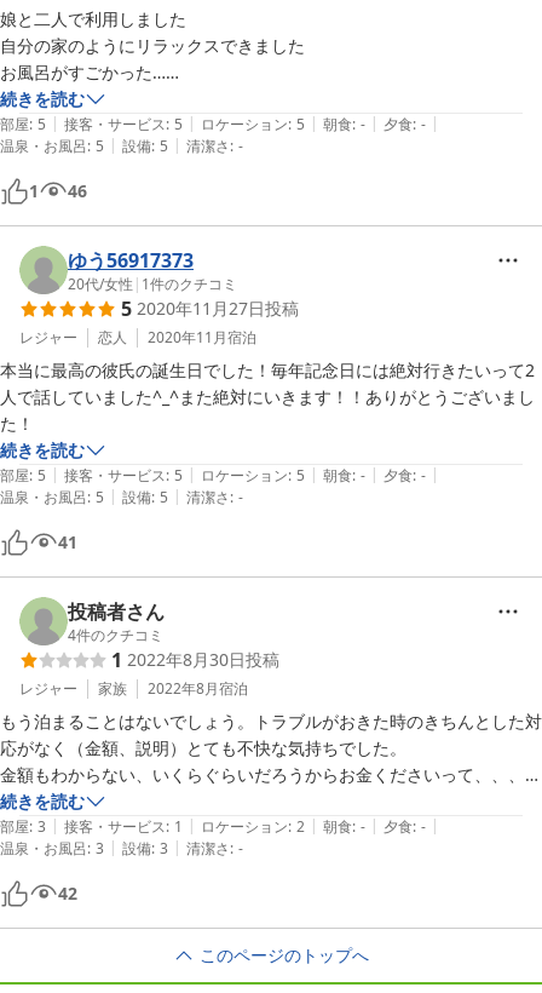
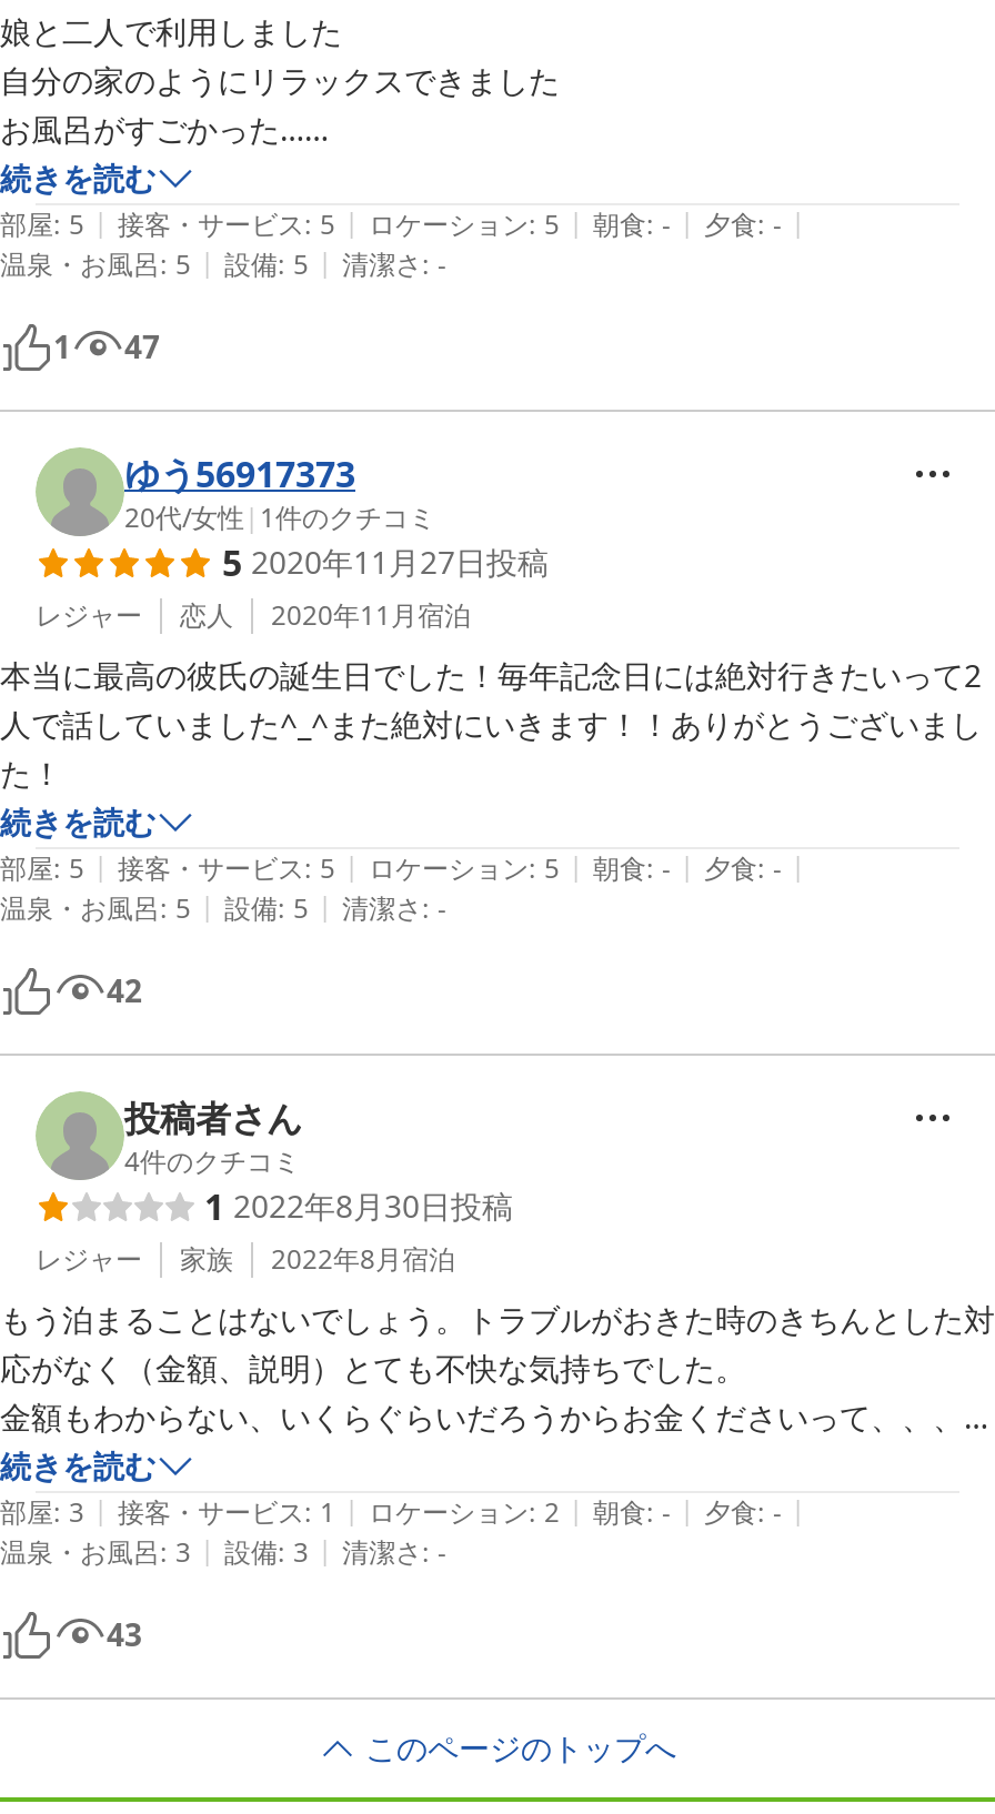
[29,179,87,202] 1 46 -> [53,325,160,367] 1 47
[58,530,77,553] 41 -> [107,969,142,1011] 42
[58,882,77,905] 42 -> [107,1613,142,1655] 43

